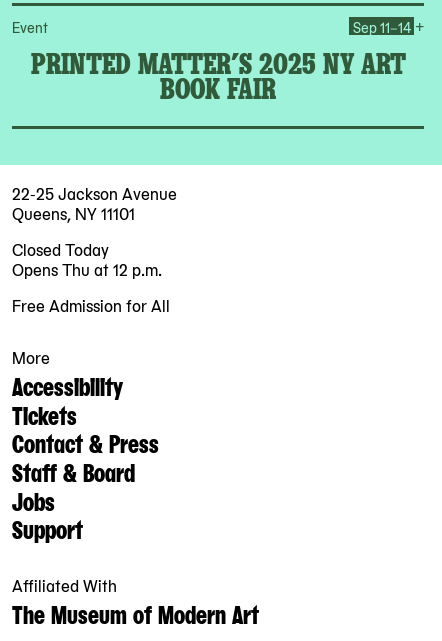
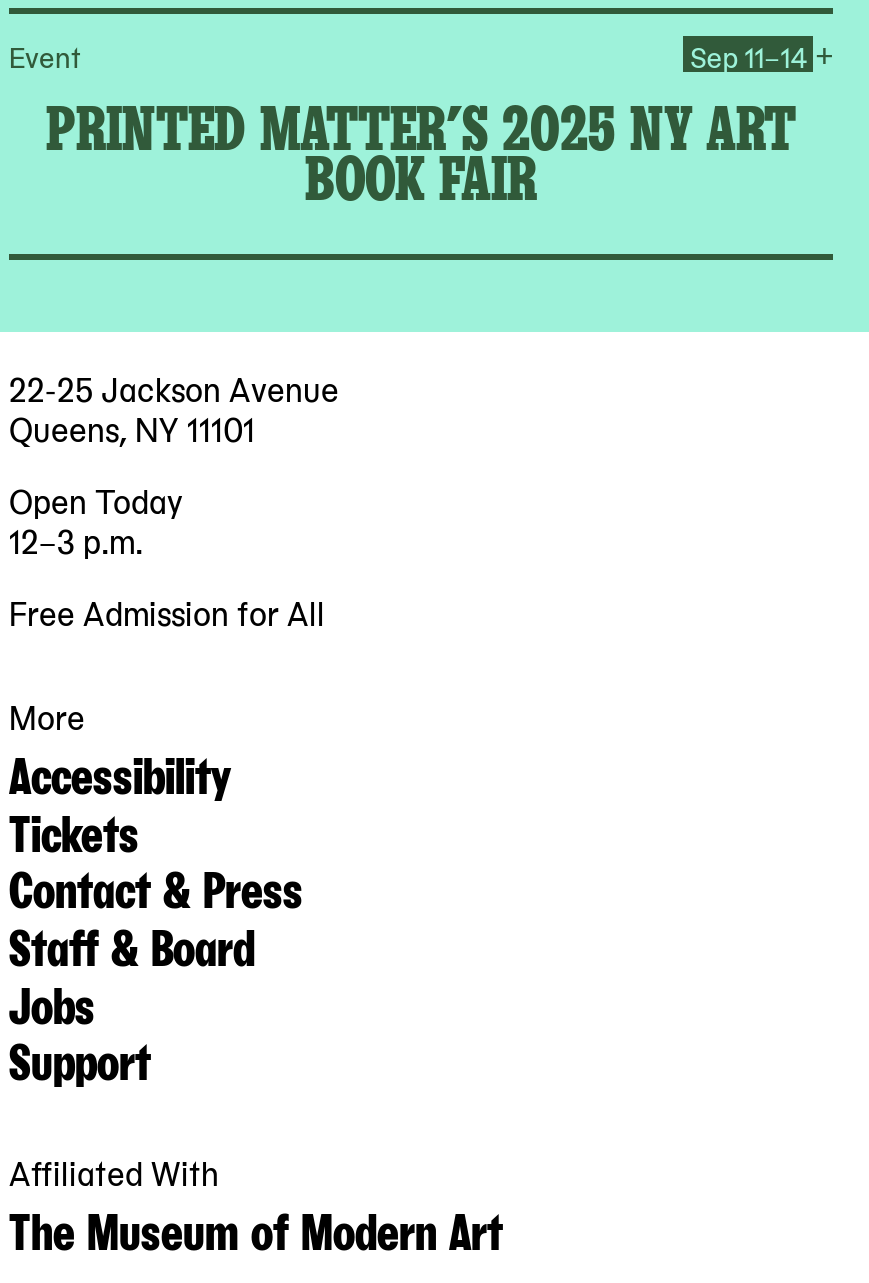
[12,237,162,281] Closed Today | Opens Thu at 12 p.m. -> [9,477,183,565] Open Today | 12–3 p.m.

